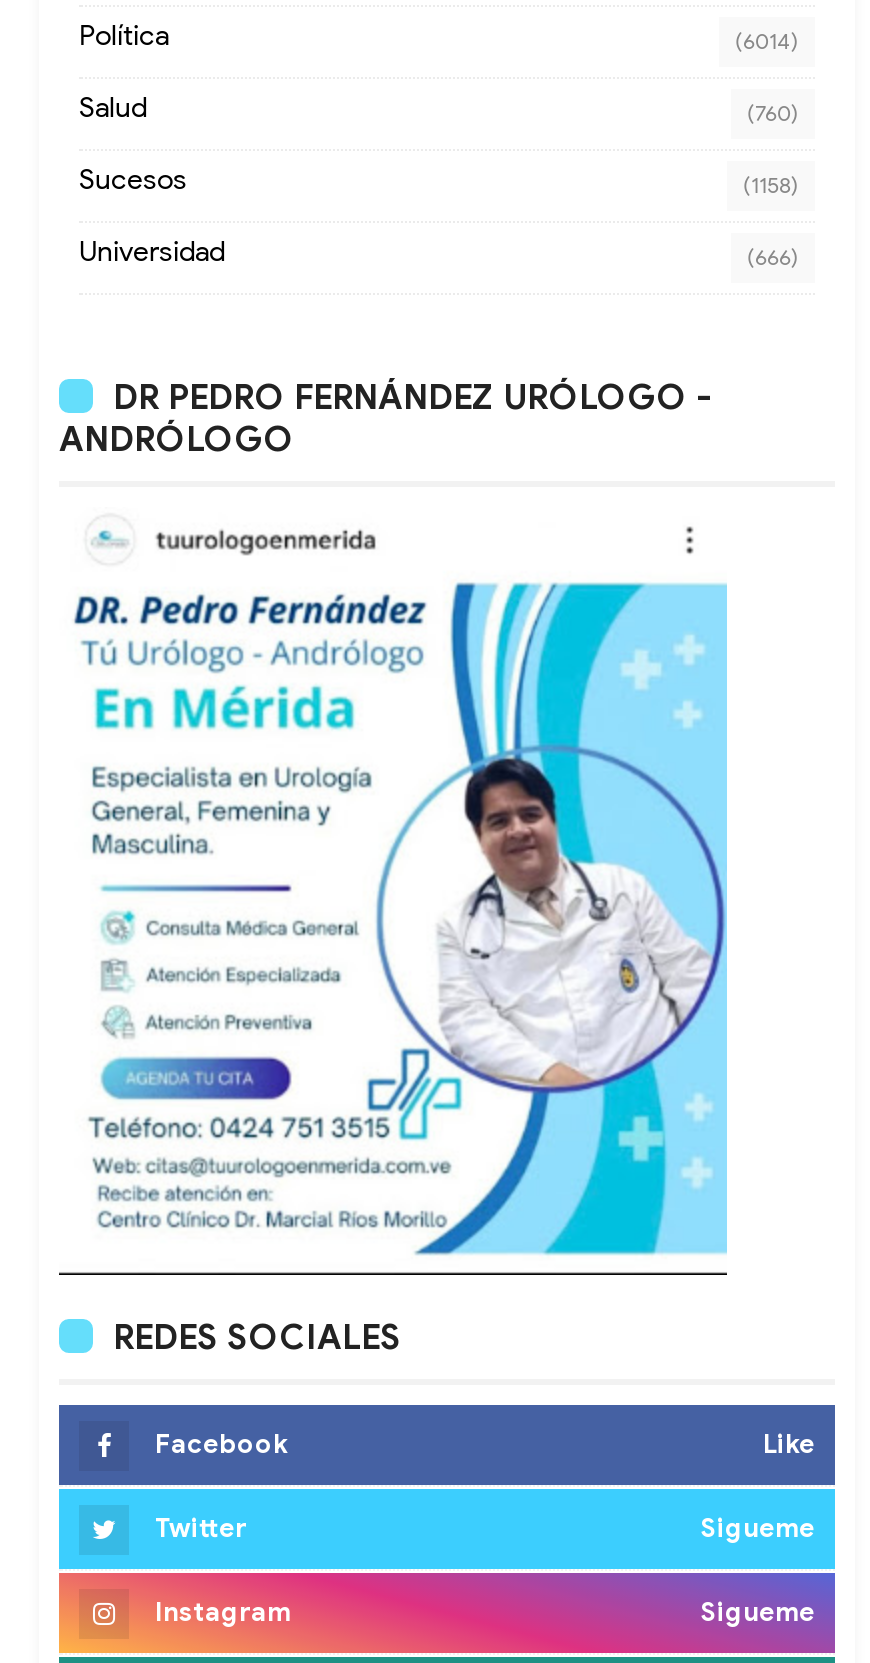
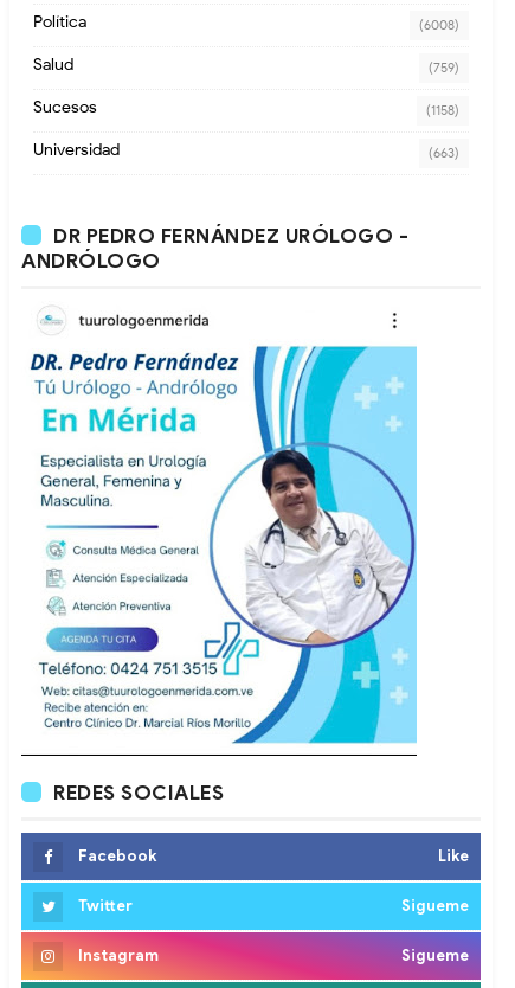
[735,27,799,55] (6014) -> [419,17,459,33] (6008)
[747,99,799,127] (760) -> [429,59,459,76] (759)
[747,243,799,271] (666) -> [429,145,459,161] (663)

